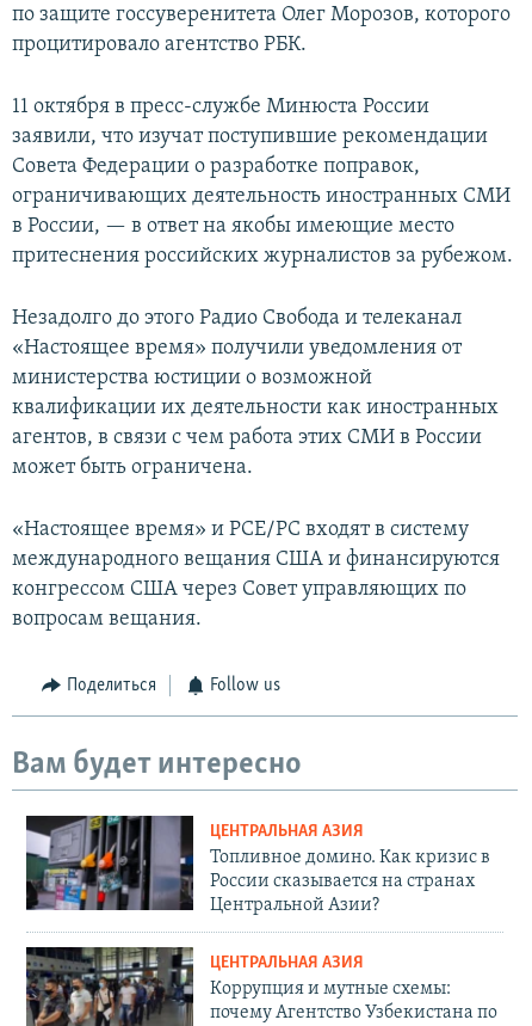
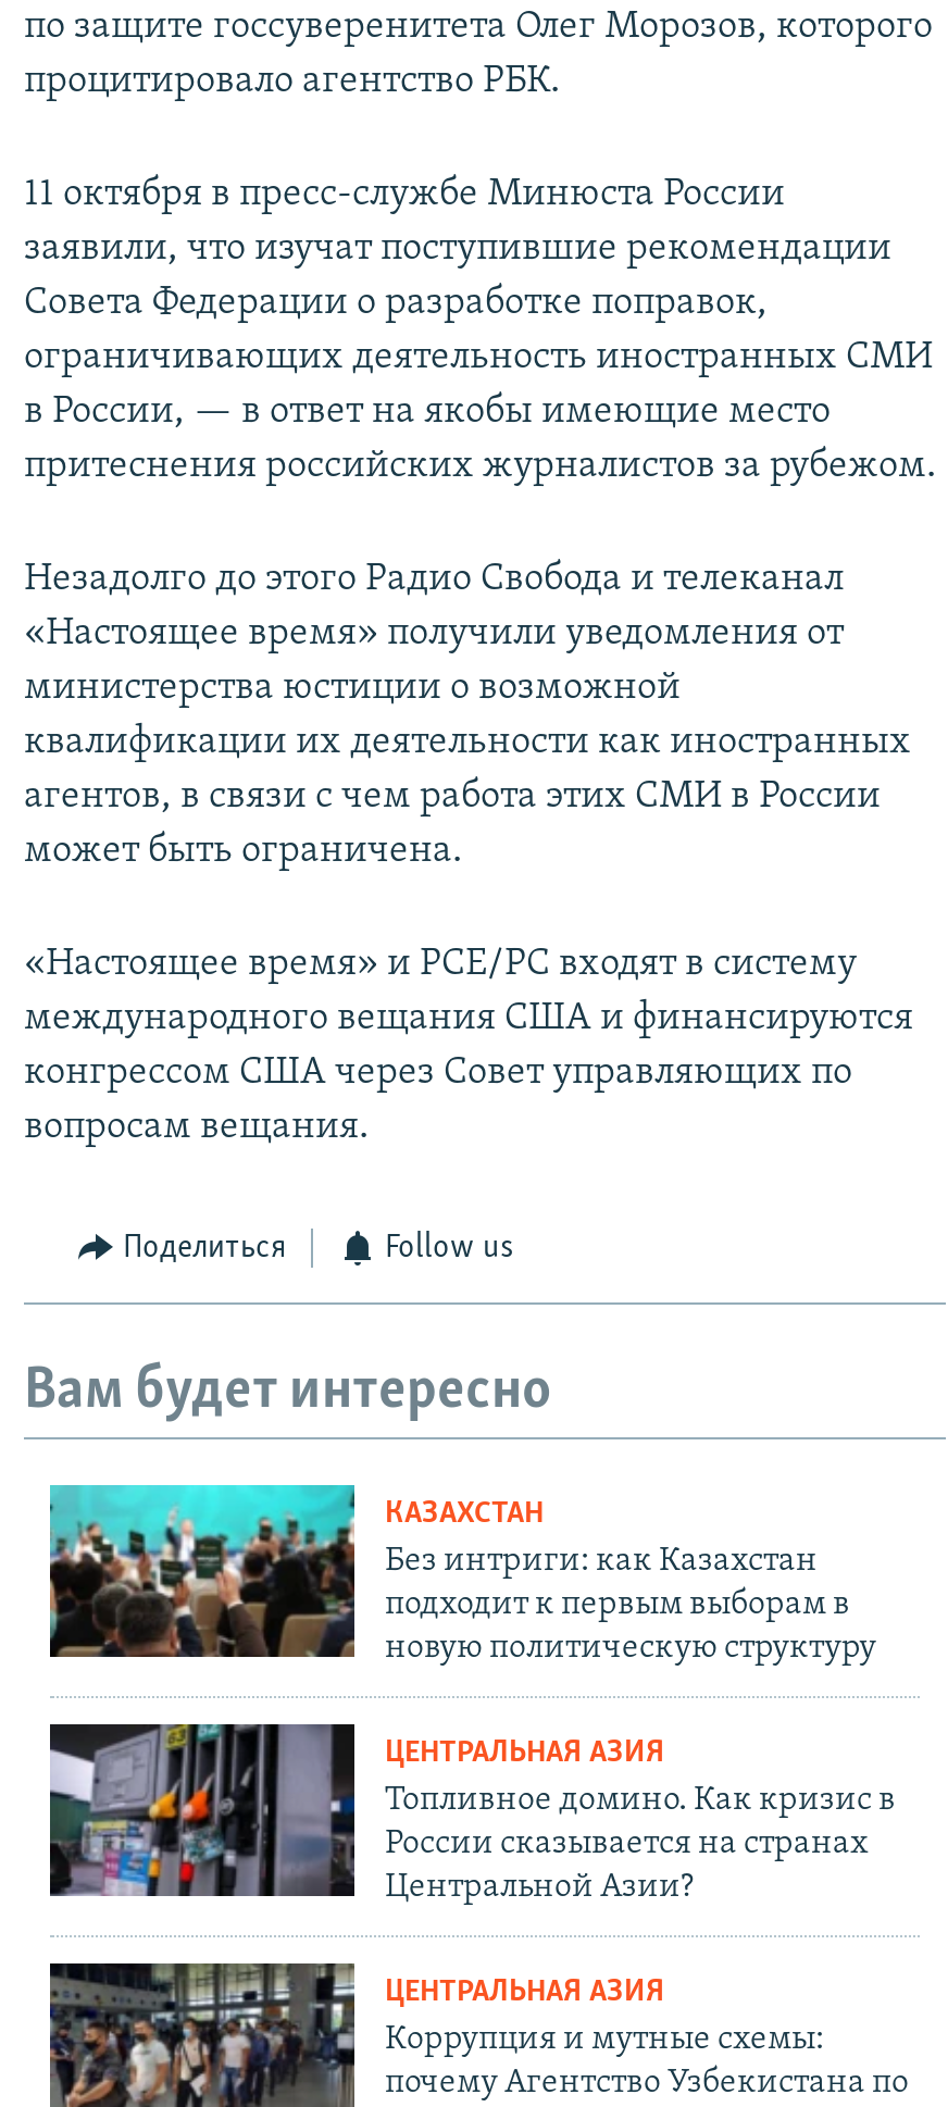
none -> [48,1483,876,1666] [image] | КАЗАХСТАН | Без интриги: как Казахстан | подходит к первым выборам в | новую политическую структуру

